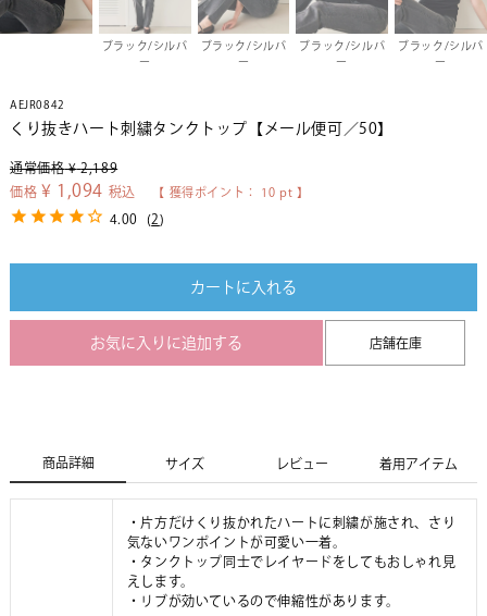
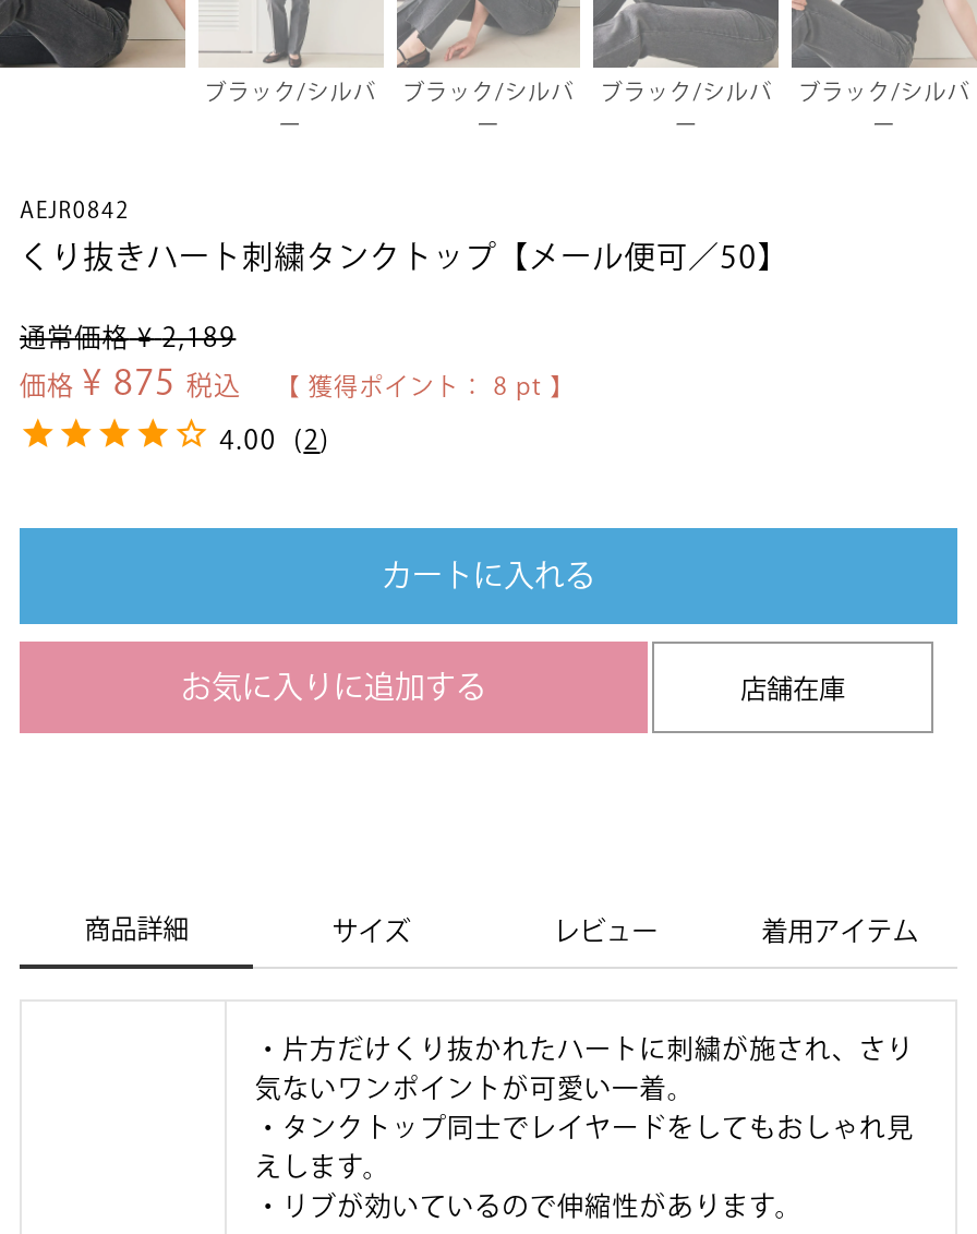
[10,182,136,199] 価格 ¥ 1,094 税込 -> [20,365,241,400] 価格 ¥ 875 税込
[153,186,309,198] 【 獲得ポイント： 10 pt 】 -> [275,374,576,398] 【 獲得ポイント： 8 pt 】

